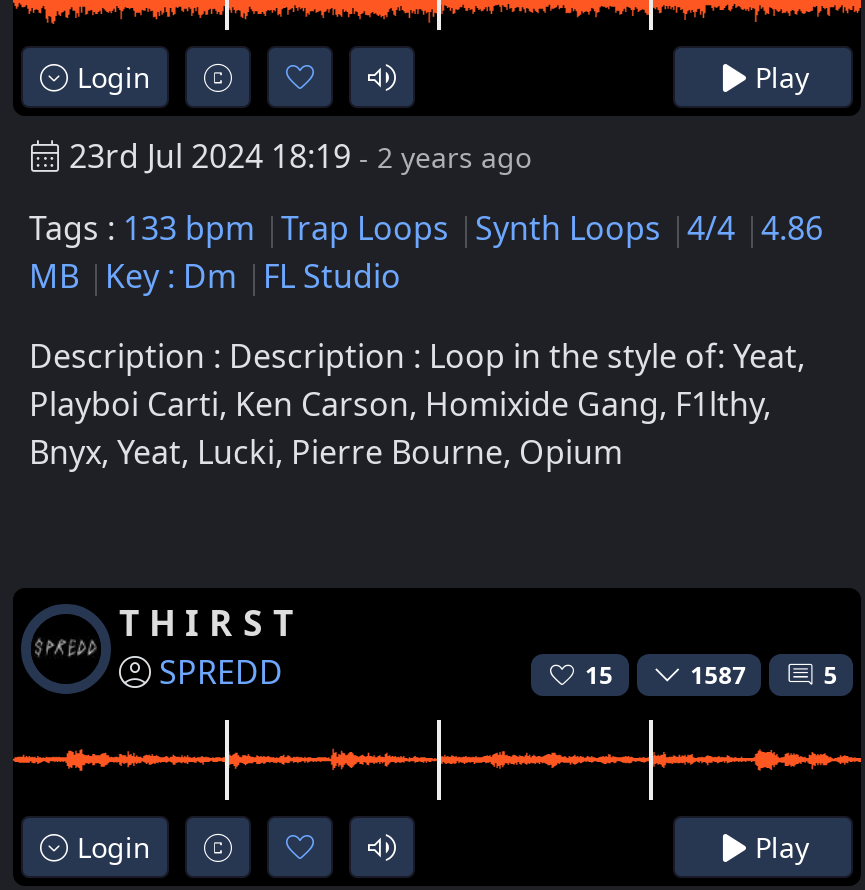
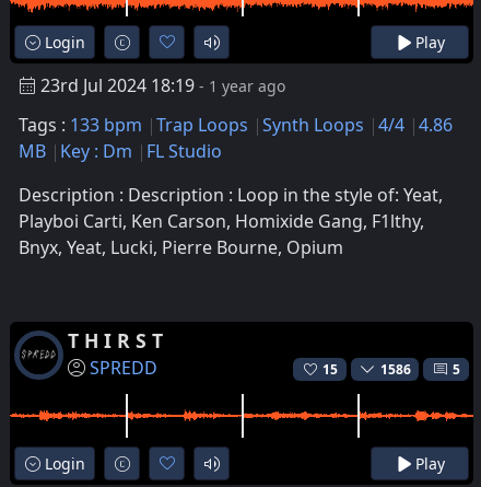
[69,134,531,178] 23rd Jul 2024 18:19 - 2 years ago -> [40,73,285,97] 23rd Jul 2024 18:19 - 1 year ago
[690,658,746,692] 1587 -> [380,360,411,379] 1586

